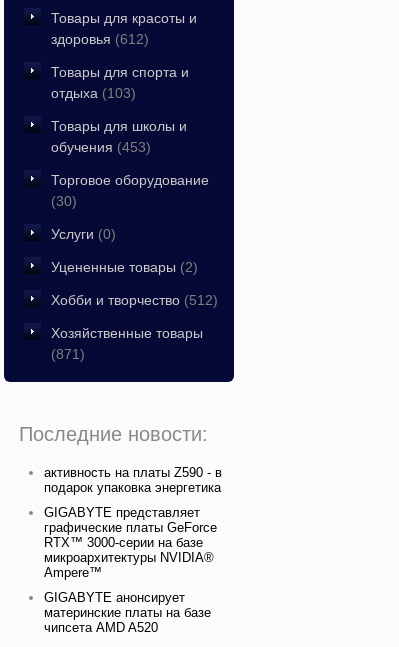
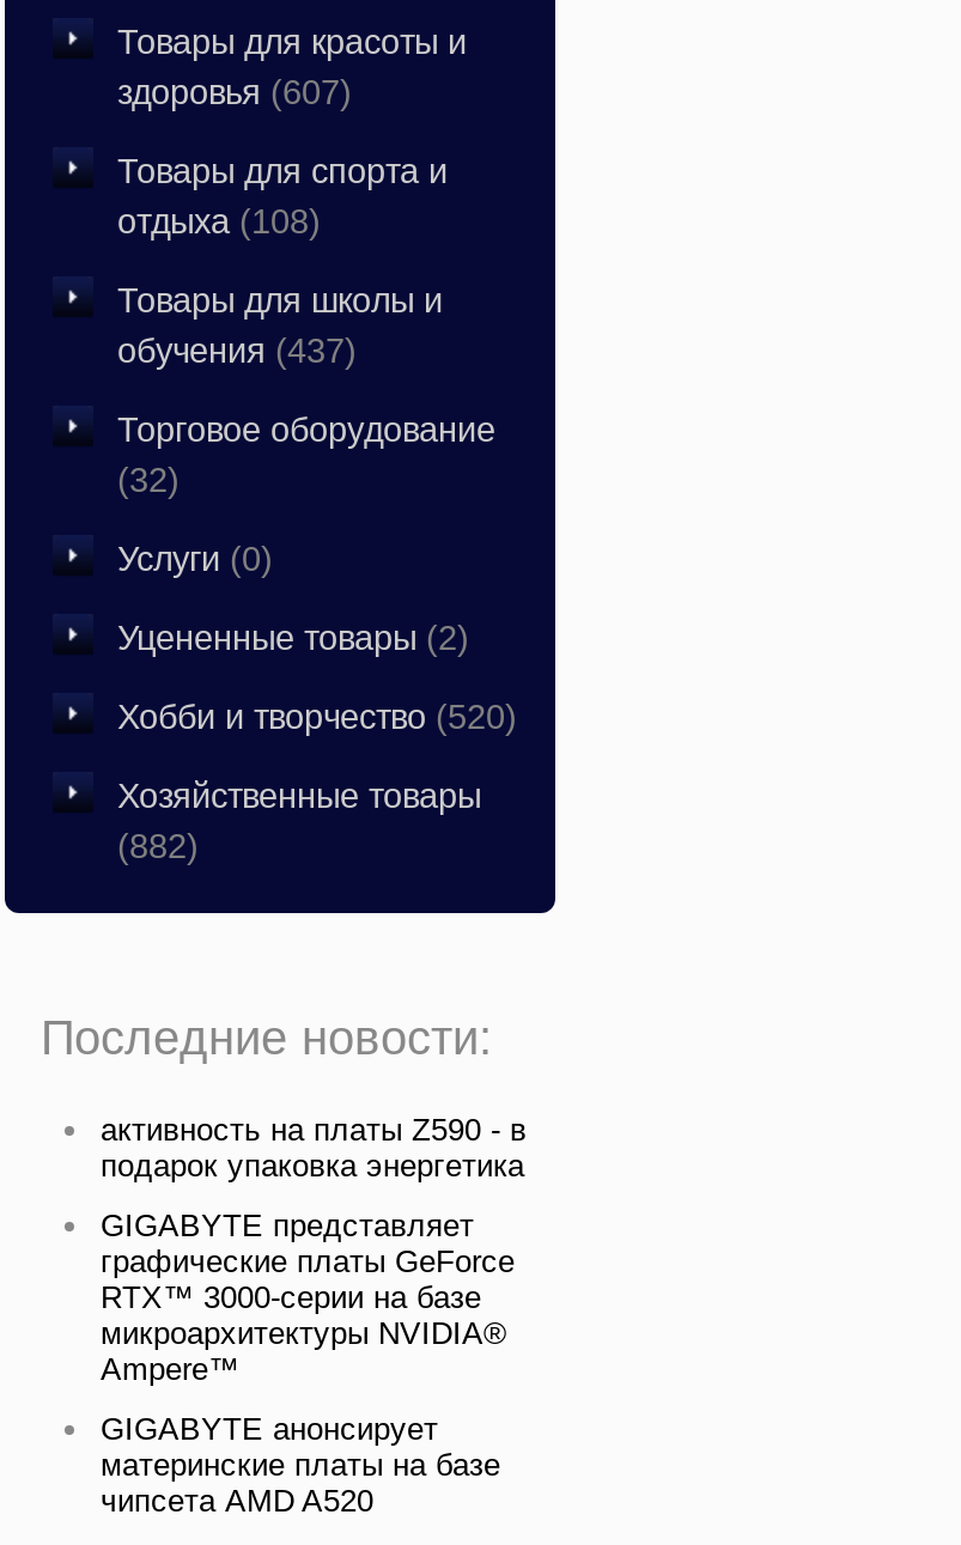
[51,31,149,47] здоровья (612) -> [117,73,352,111] здоровья (607)
[51,85,136,101] отдыха (103) -> [117,202,321,241] отдыха (108)
[51,139,151,155] обучения (453) -> [117,331,357,370] обучения (437)
[51,193,77,209] (30) -> [117,461,180,499] (32)
[51,292,218,308] Хобби и творчество (512) -> [117,698,517,736] Хобби и творчество (520)
[51,346,85,362] (871) -> [117,827,199,865] (882)

